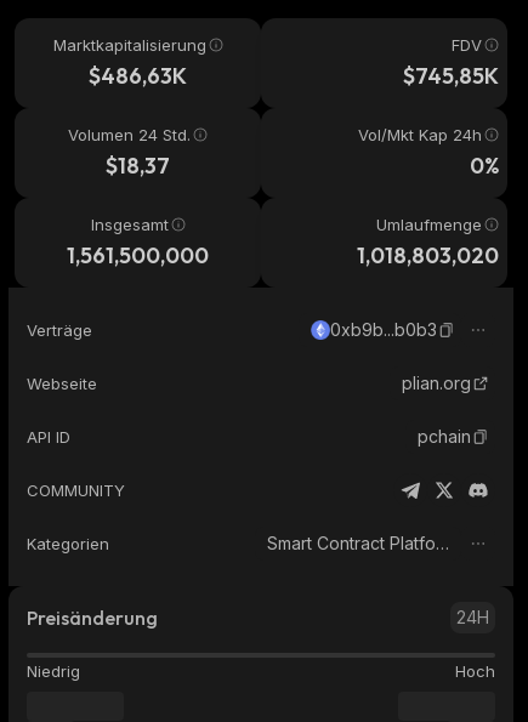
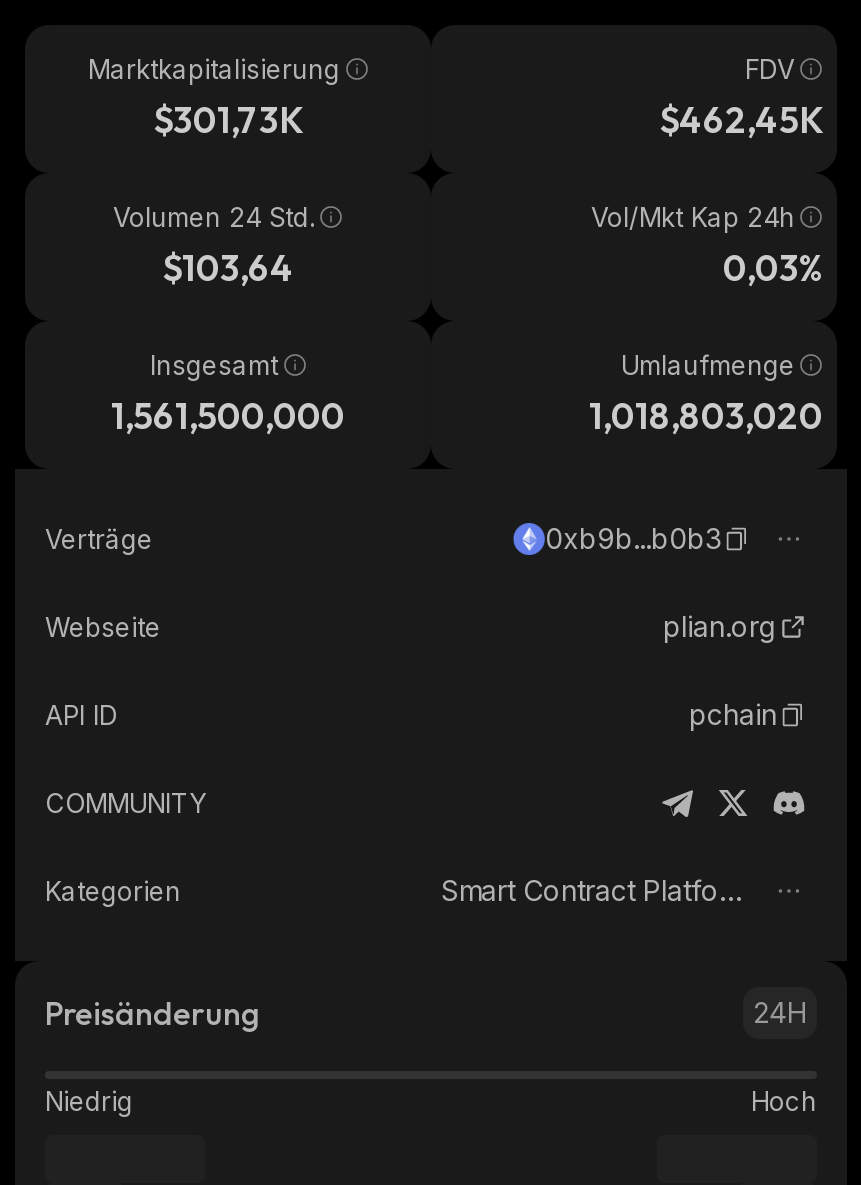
[89,62,187,90] $486,63K -> [153,97,303,143] $301,73K
[403,62,499,90] $745,85K -> [659,97,823,143] $462,45K
[106,152,170,180] $18,37 -> [162,245,294,291] $103,64
[470,152,499,180] 0% -> [723,245,823,291] 0,03%

